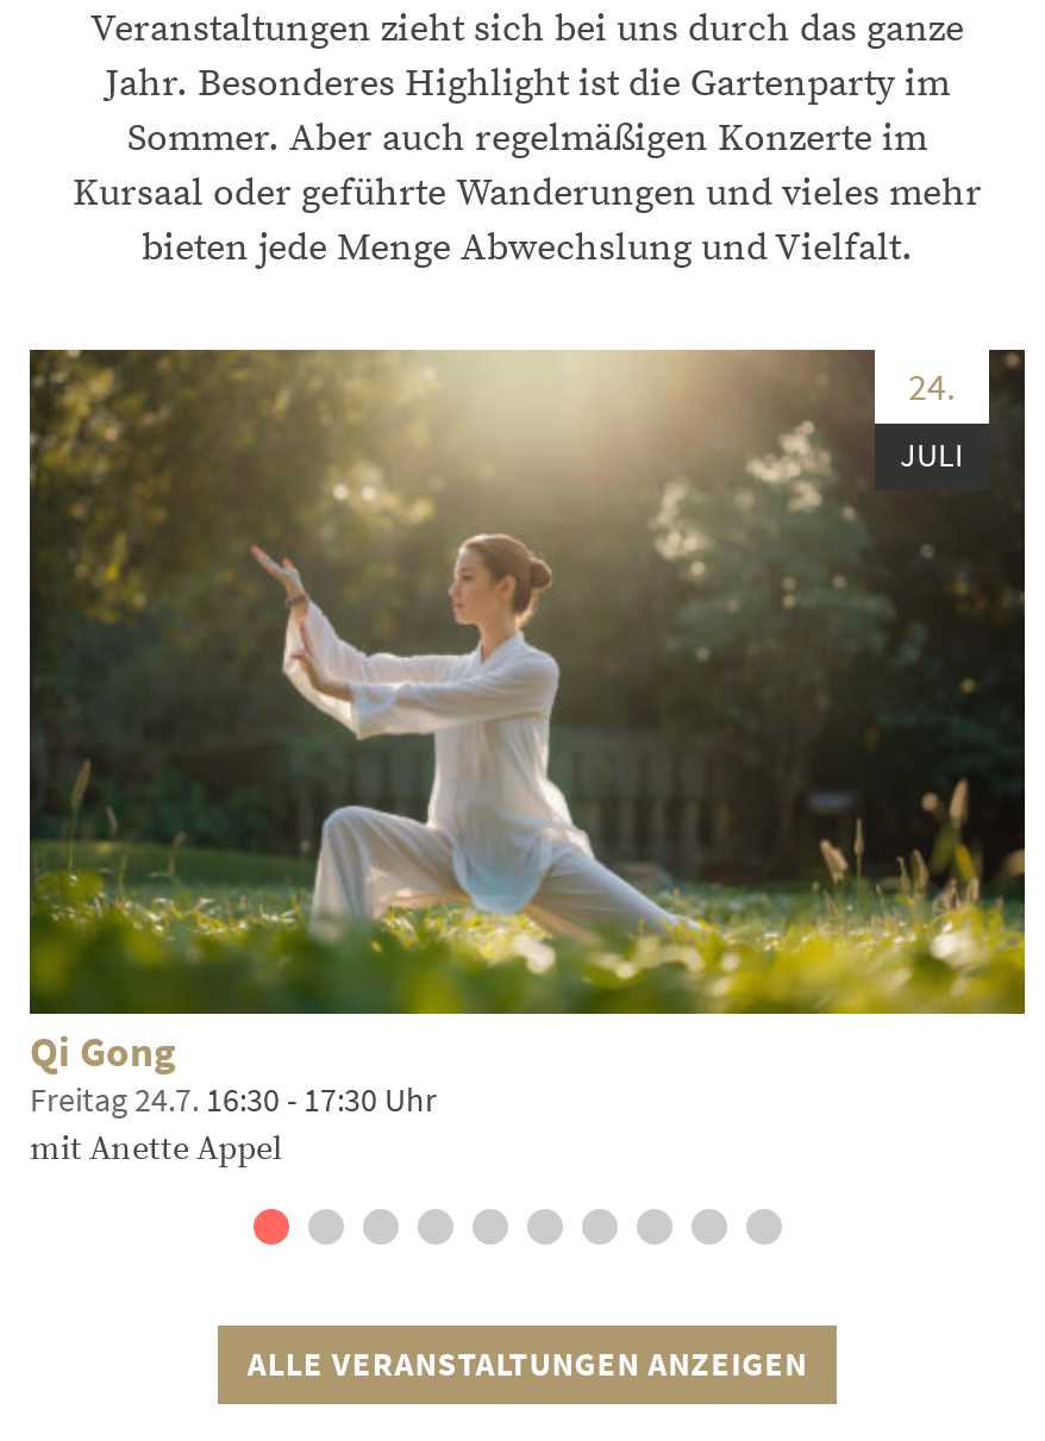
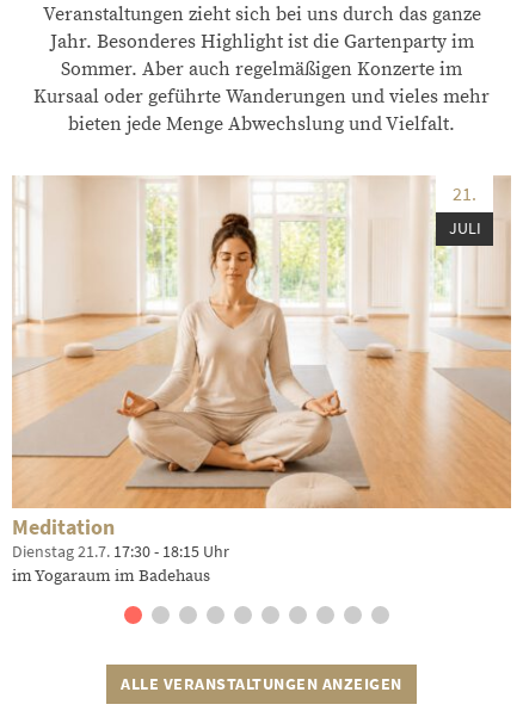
[27,347,1027,1016] [image] | 24. -> [11,175,512,509] [image] | 21.
[30,1025,437,1170] Qi Gong | Freitag 24.7. 16:30 - 17:30 Uhr | mit Anette Appel -> [12,514,229,587] Meditation | Dienstag 21.7. 17:30 - 18:15 Uhr | im Yogaraum im Badehaus

